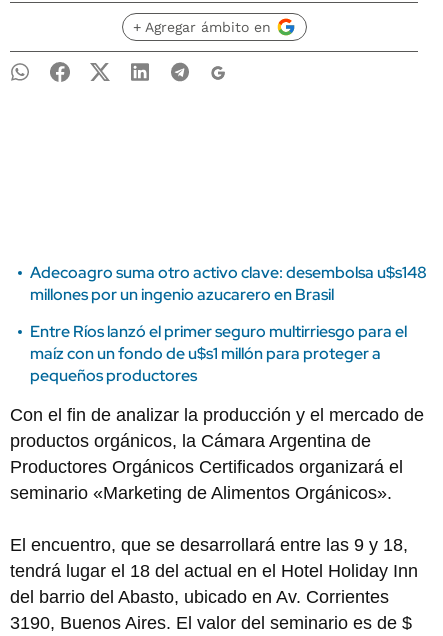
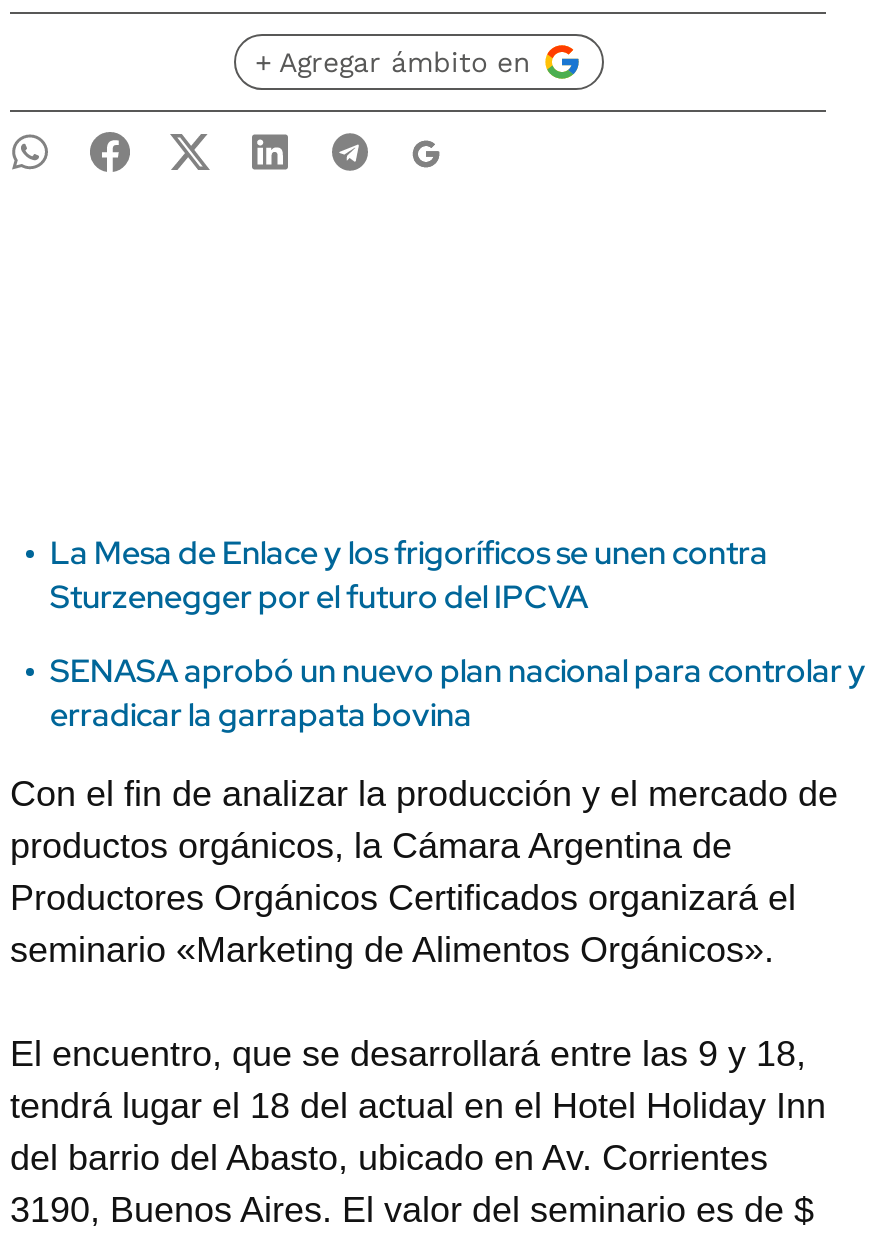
[30,262,427,305] Adecoagro suma otro activo clave: desembolsa u$s148 | millones por un ingenio azucarero en Brasil -> [50,532,768,618] La Mesa de Enlace y los frigoríficos se unen contra | Sturzenegger por el futuro del IPCVA
[30,321,407,386] Entre Ríos lanzó el primer seguro multirriesgo para el | maíz con un fondo de u$s1 millón para proteger a | pequeños productores -> [50,650,866,736] SENASA aprobó un nuevo plan nacional para controlar y | erradicar la garrapata bovina

